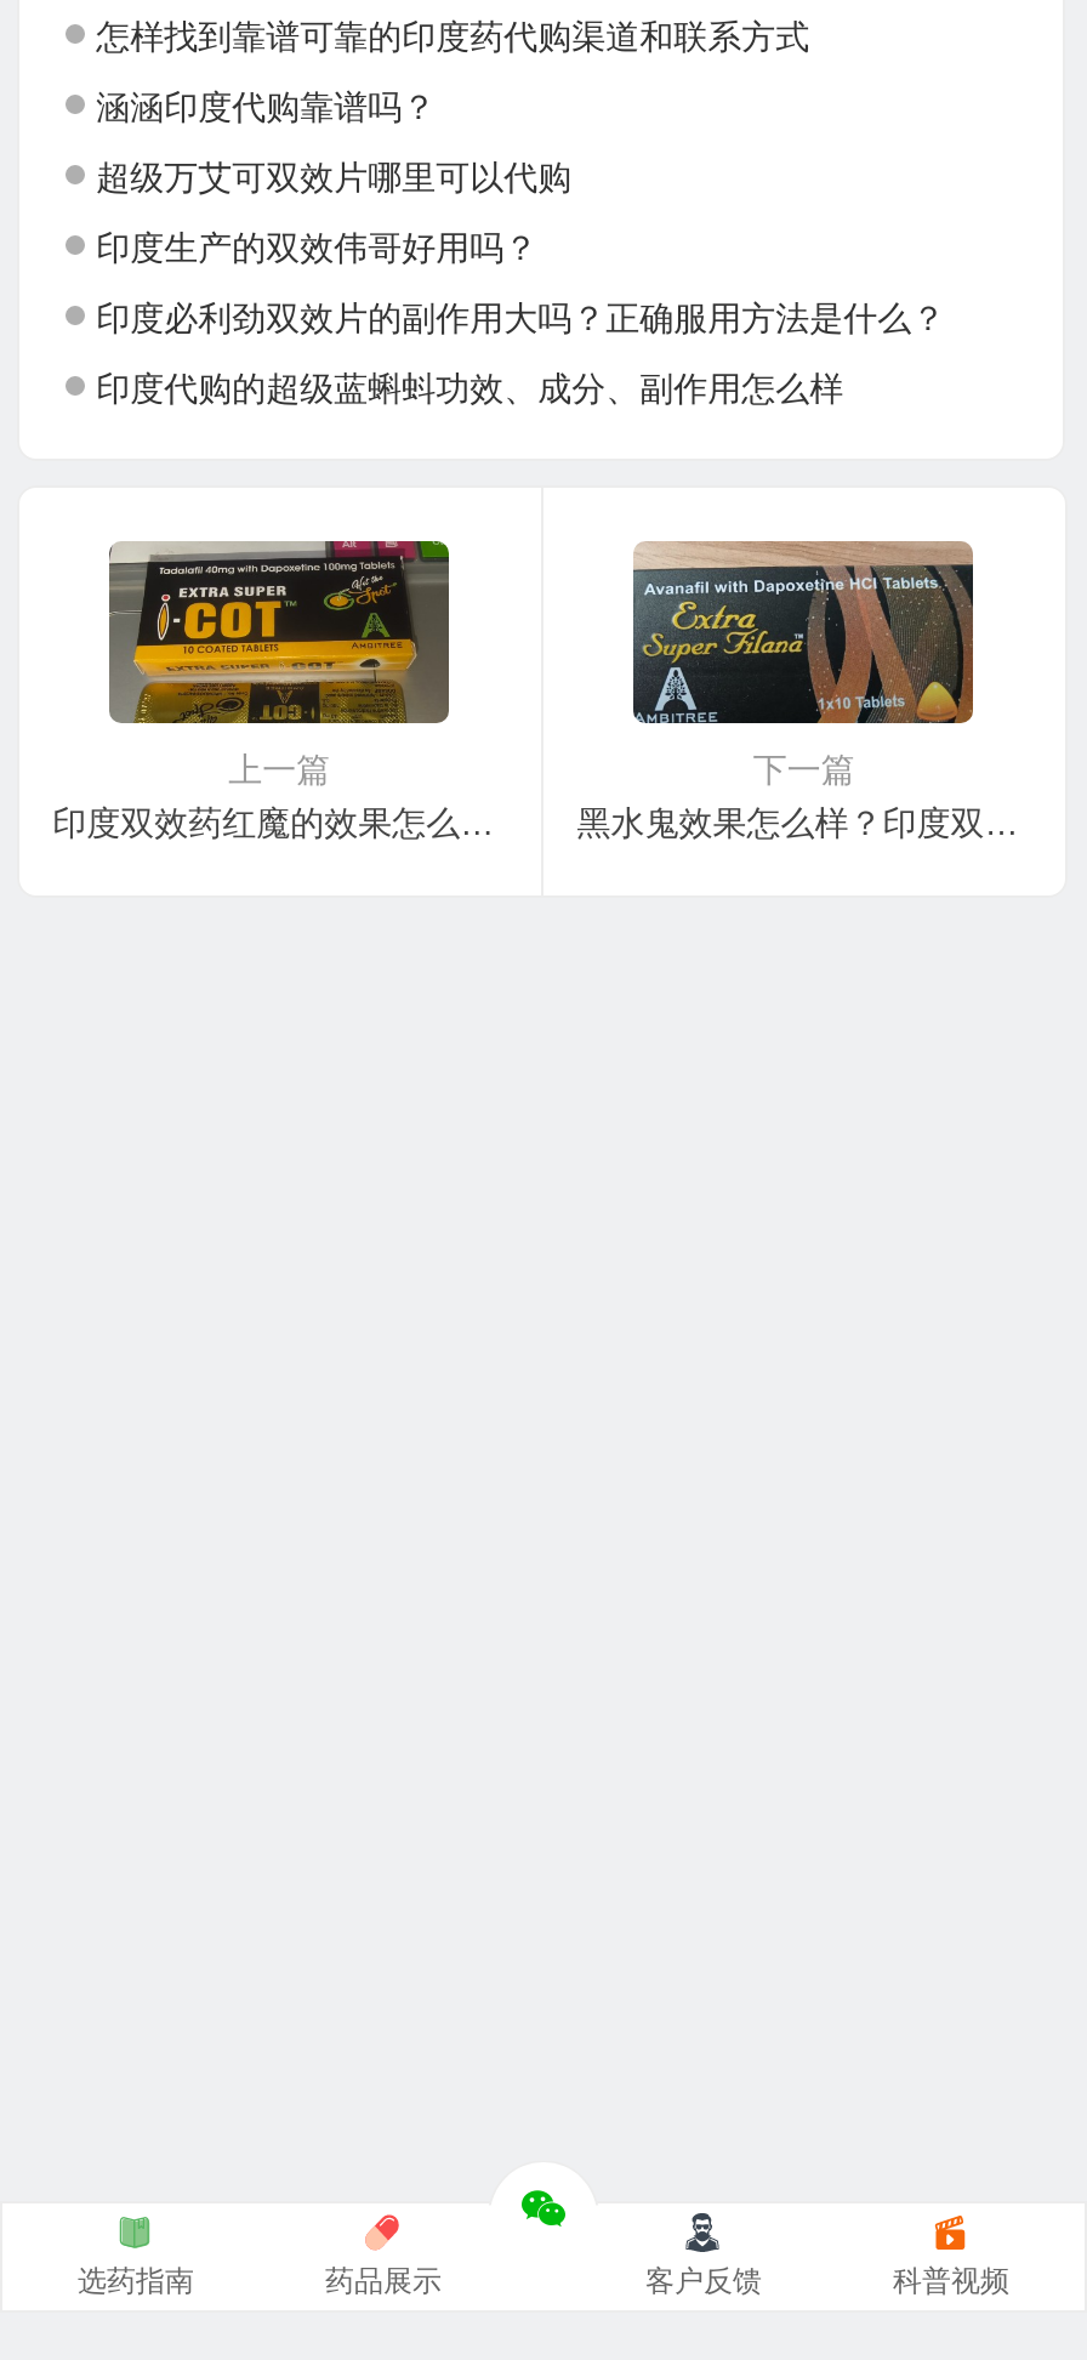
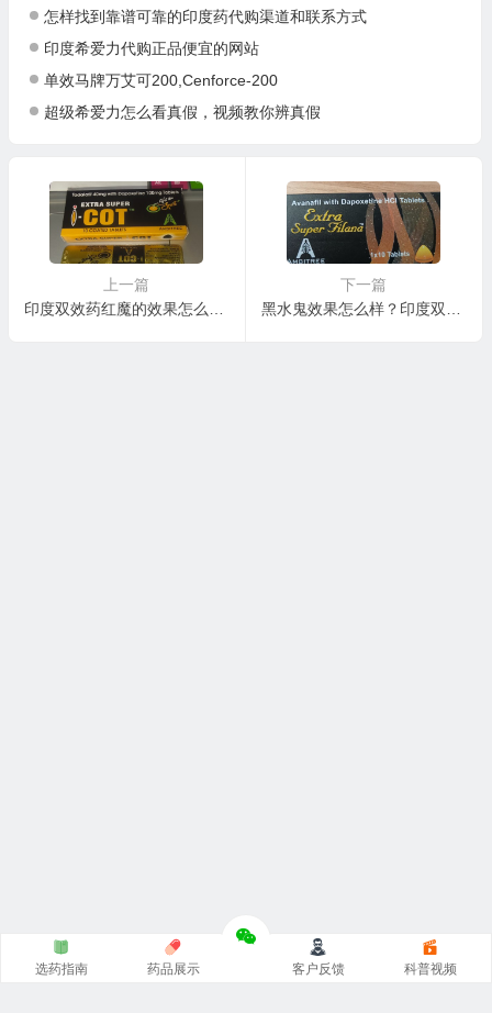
[96,86,945,407] 涵涵印度代购靠谱吗？ | 超级万艾可双效片哪里可以代购 | 印度生产的双效伟哥好用吗？ | 印度必利劲双效片的副作用大吗？正确服用方法是什么？ | 印度代购的超级蓝蝌蚪功效、成分、副作用怎么样 -> [43,39,320,120] 印度希爱力代购正品便宜的网站 | 单效马牌万艾可200,Cenforce-200 | 超级希爱力怎么看真假，视频教你辨真假

